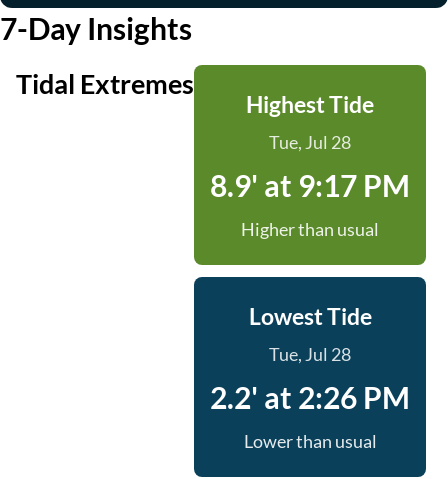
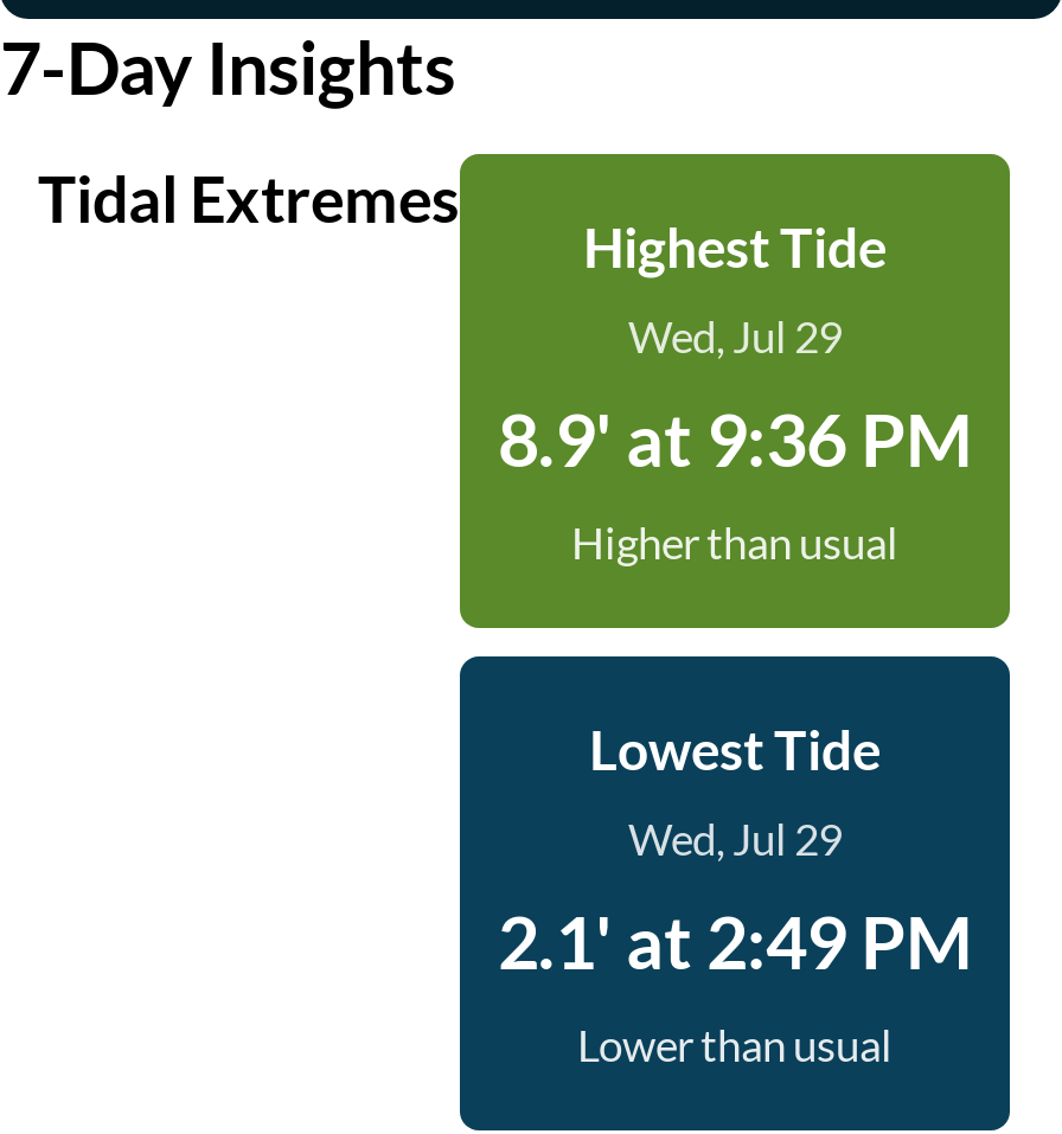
[269,131,351,153] Tue, Jul 28 -> [628,310,842,363] Wed, Jul 29
[210,167,410,203] 8.9' at 9:17 PM -> [498,396,972,481] 8.9' at 9:36 PM
[269,343,351,365] Tue, Jul 28 -> [628,813,842,865] Wed, Jul 29
[210,379,410,415] 2.2' at 2:26 PM -> [498,898,972,984] 2.1' at 2:49 PM

